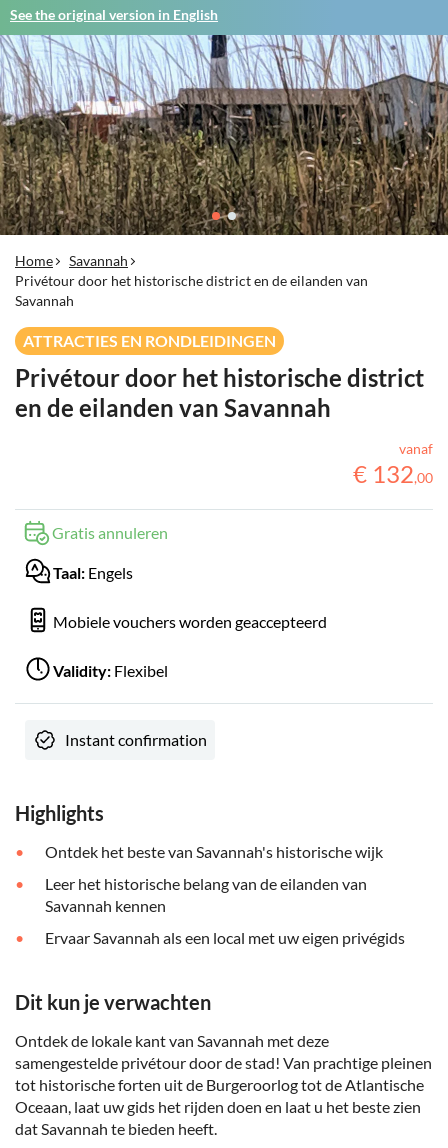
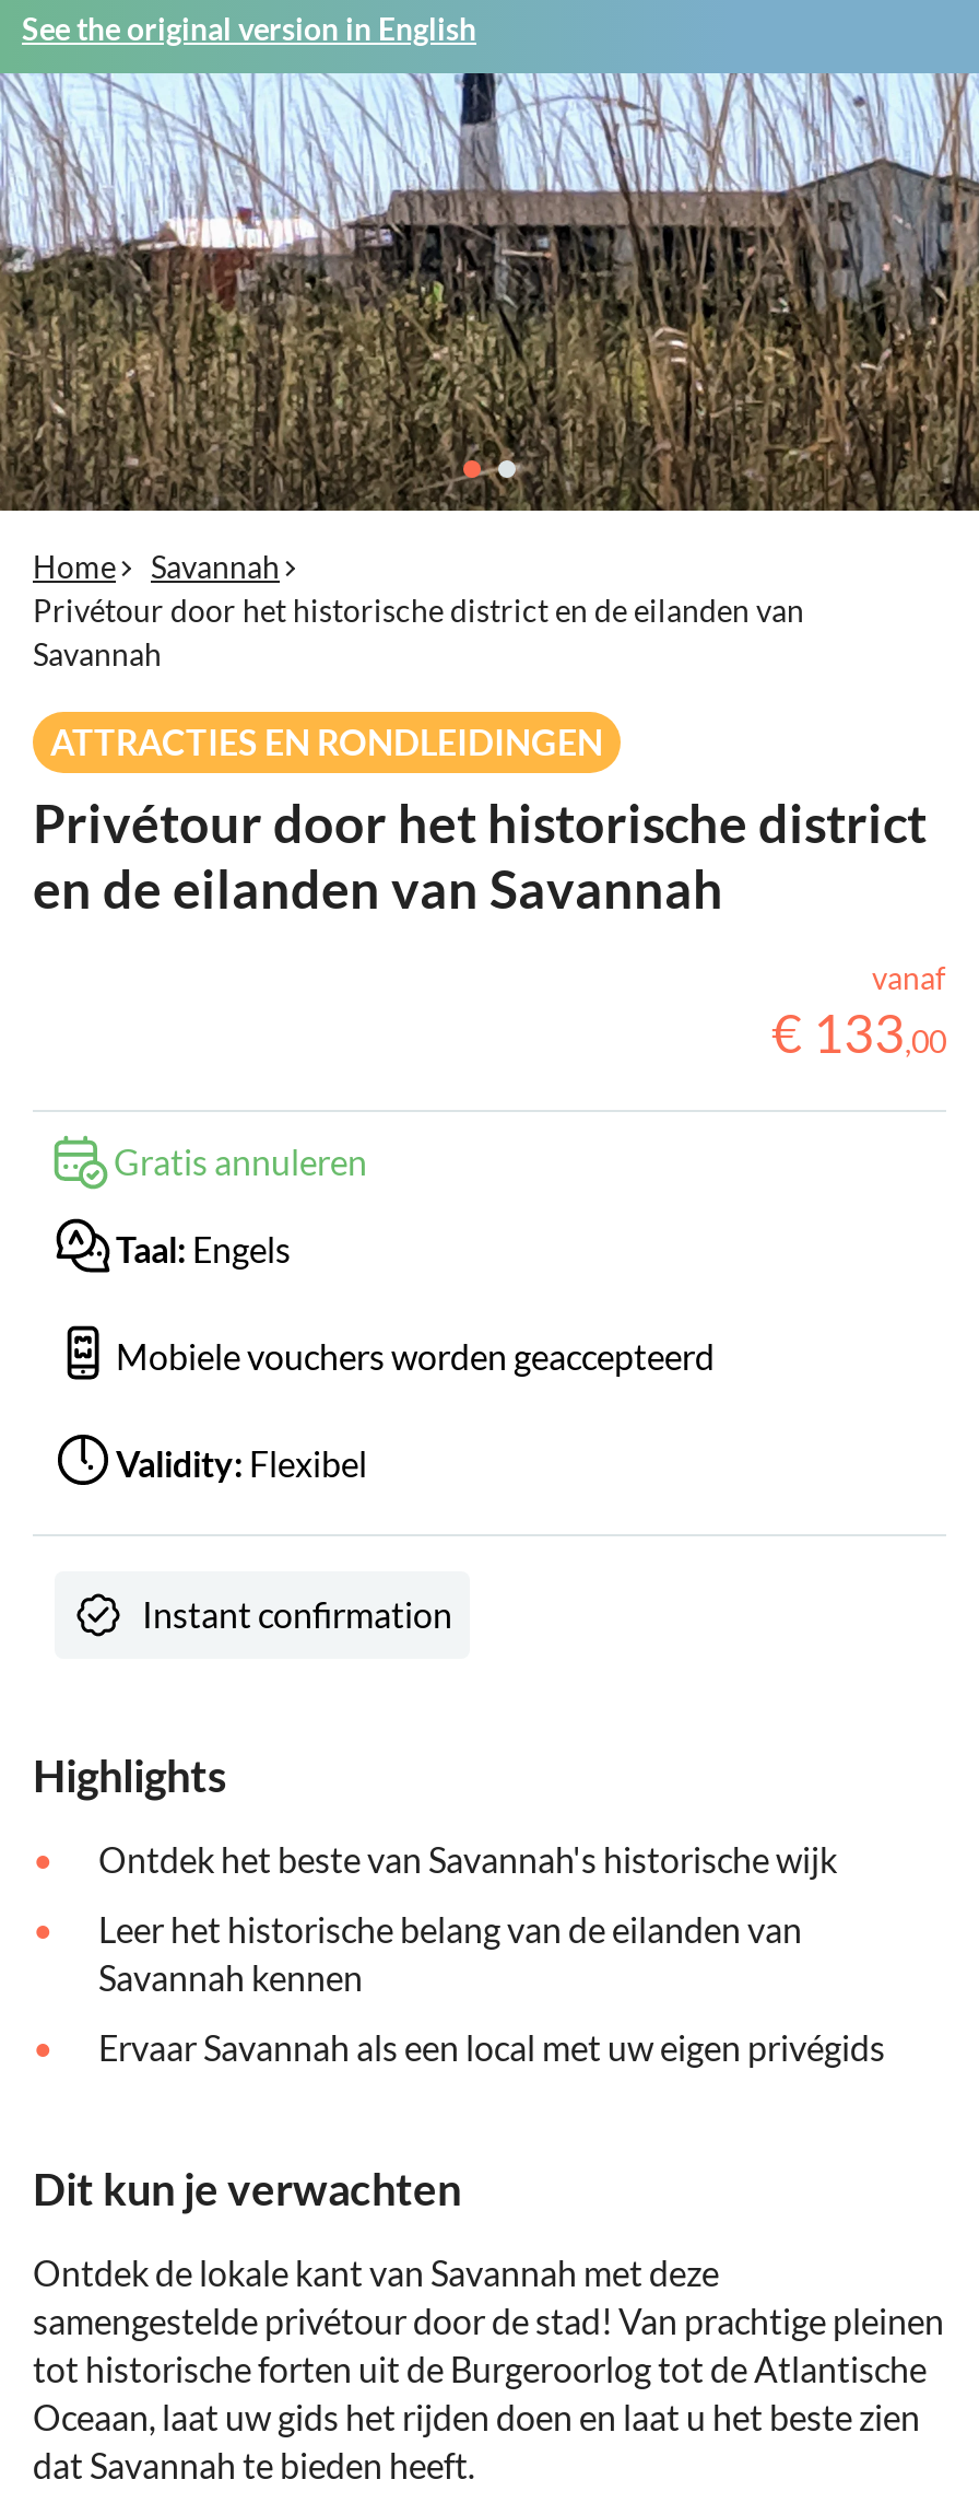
[353,459,433,488] € 132,00 -> [771,1001,946,1065] € 133,00

